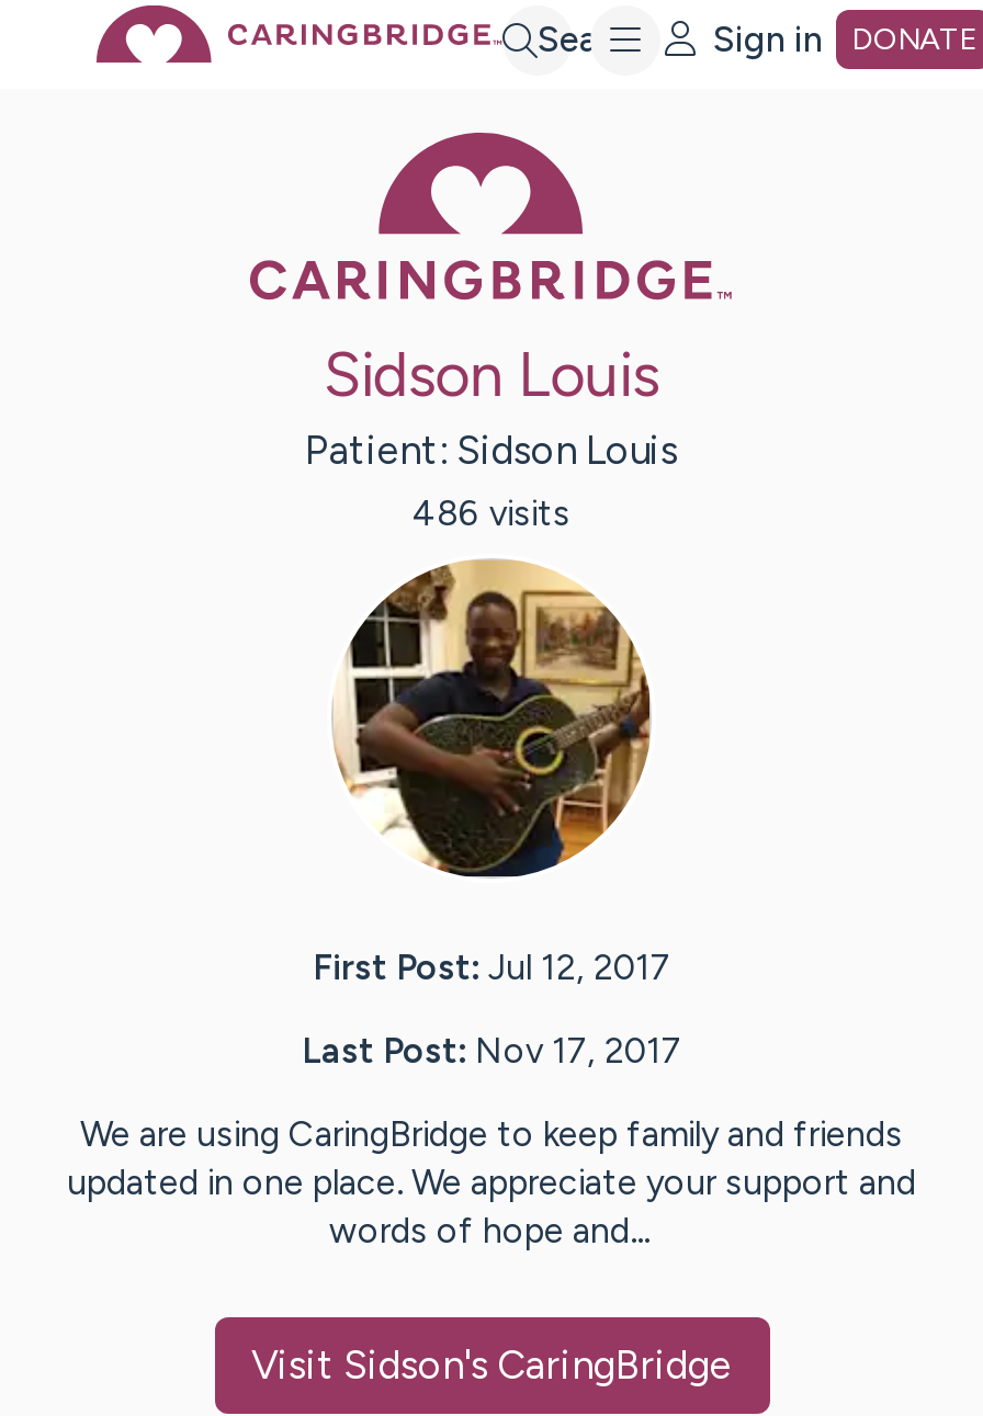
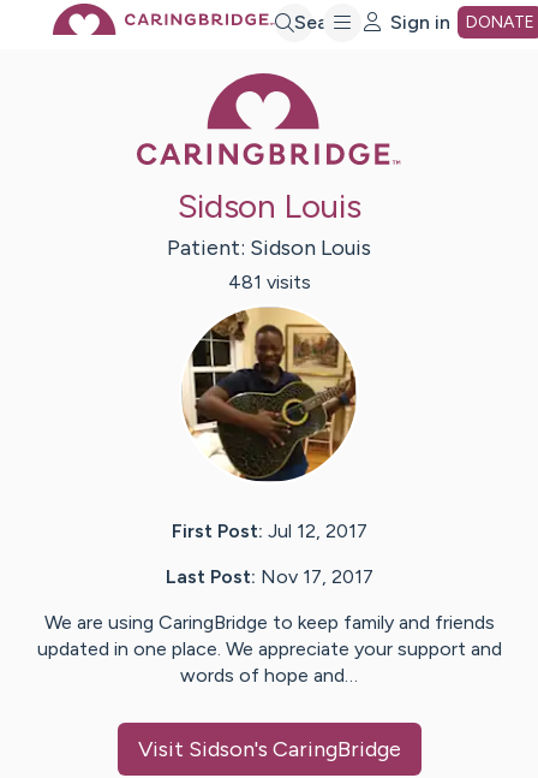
[413,493,570,535] 486 visits -> [228,271,310,294] 481 visits

